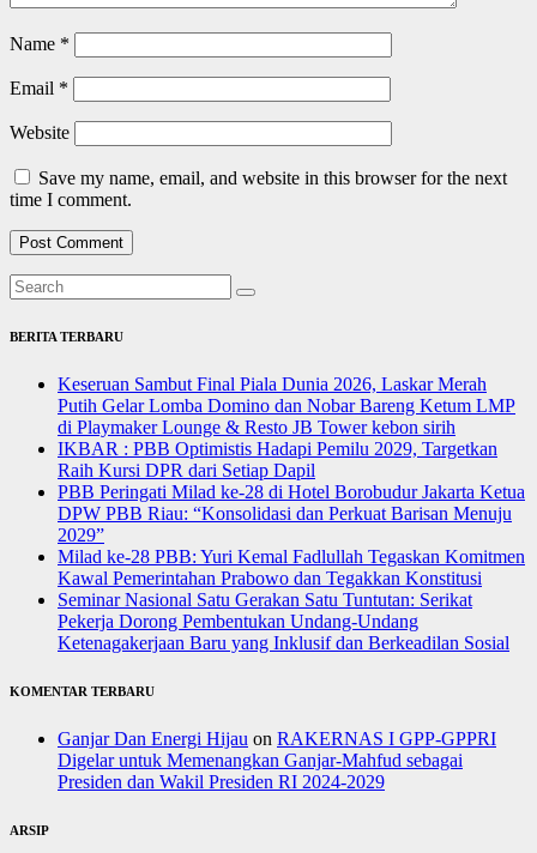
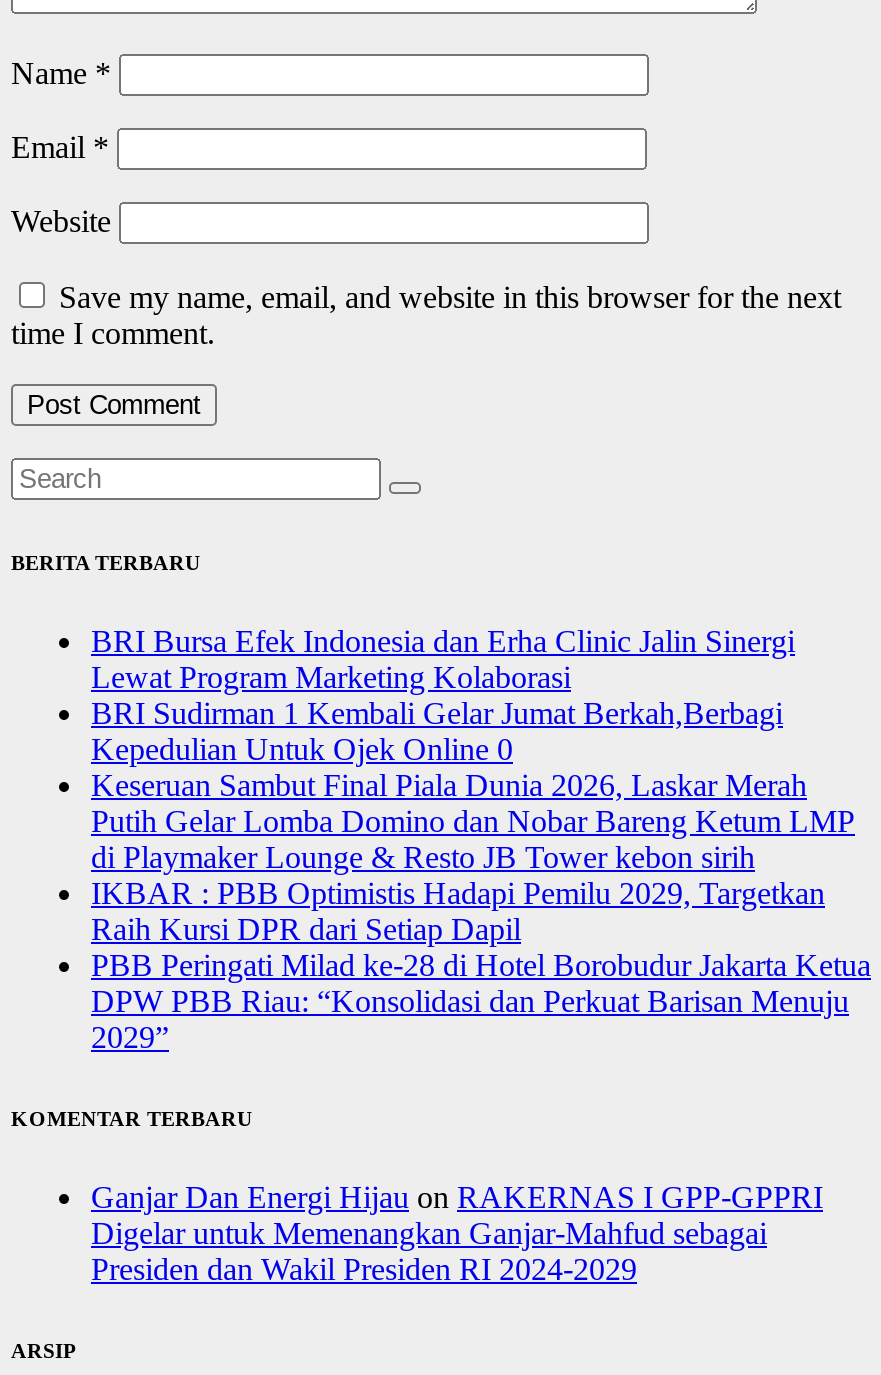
none -> [91,623,795,765] BRI Bursa Efek Indonesia dan Erha Clinic Jalin Sinergi | Lewat Program Marketing Kolaborasi | BRI Sudirman 1 Kembali Gelar Jumat Berkah,Berbagi | Kepedulian Untuk Ojek Online 0
moved [58,373,525,545] -> [91,767,871,1053]: Keseruan Sambut Final Piala Dunia 2026, Laskar Merah | Putih Gelar Lomba Domino dan Nobar Bareng Ketum LMP | di Playmaker Lounge & Resto JB Tower kebon sirih | IKBAR : PBB Optimistis Hadapi Pemilu 2029, Targetkan | Raih Kursi DPR dari Setiap Dapil | PBB Peringati Milad ke-28 di Hotel Borobudur Jakarta Ketua | DPW PBB Riau: “Konsolidasi dan Perkuat Barisan Menuju | 2029”
[58,546,525,652] Milad ke-28 PBB: Yuri Kemal Fadlullah Tegaskan Komitmen | Kawal Pemerintahan Prabowo dan Tegakkan Konstitusi | Seminar Nasional Satu Gerakan Satu Tuntutan: Serikat | Pekerja Dorong Pembentukan Undang-Undang | Ketenagakerjaan Baru yang Inklusif dan Berkeadilan Sosial -> none

